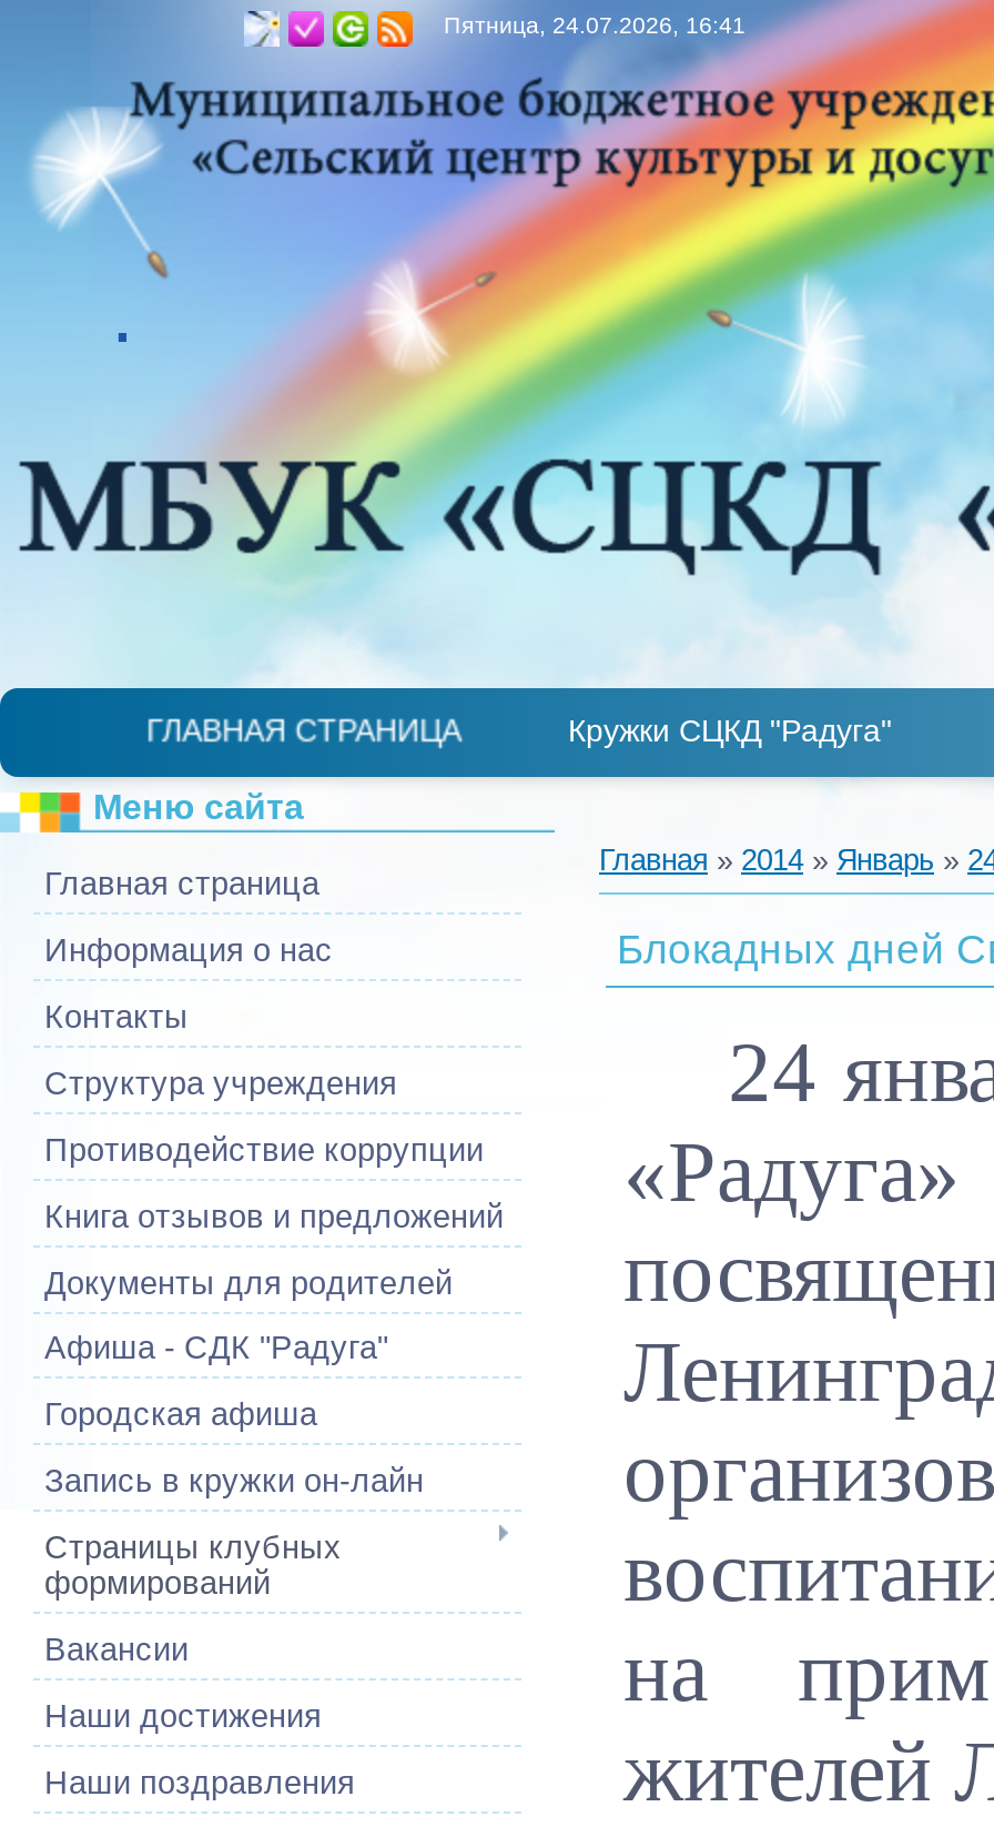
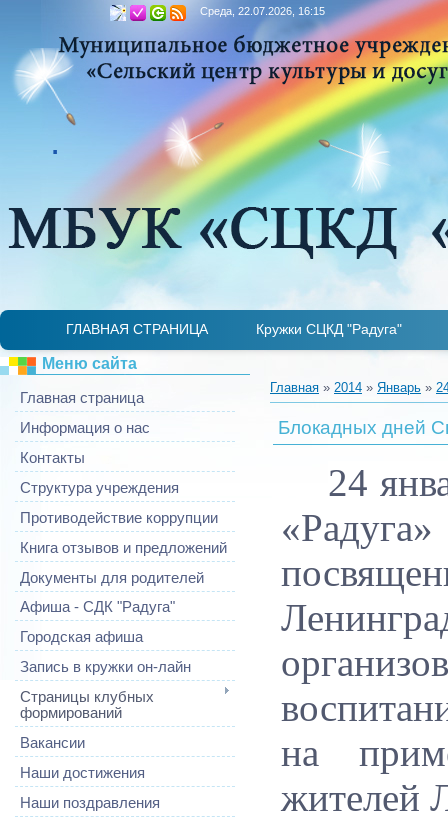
[444,11,745,38] Пятница, 24.07.2026, 16:41 -> [200,5,325,17] Среда, 22.07.2026, 16:15

